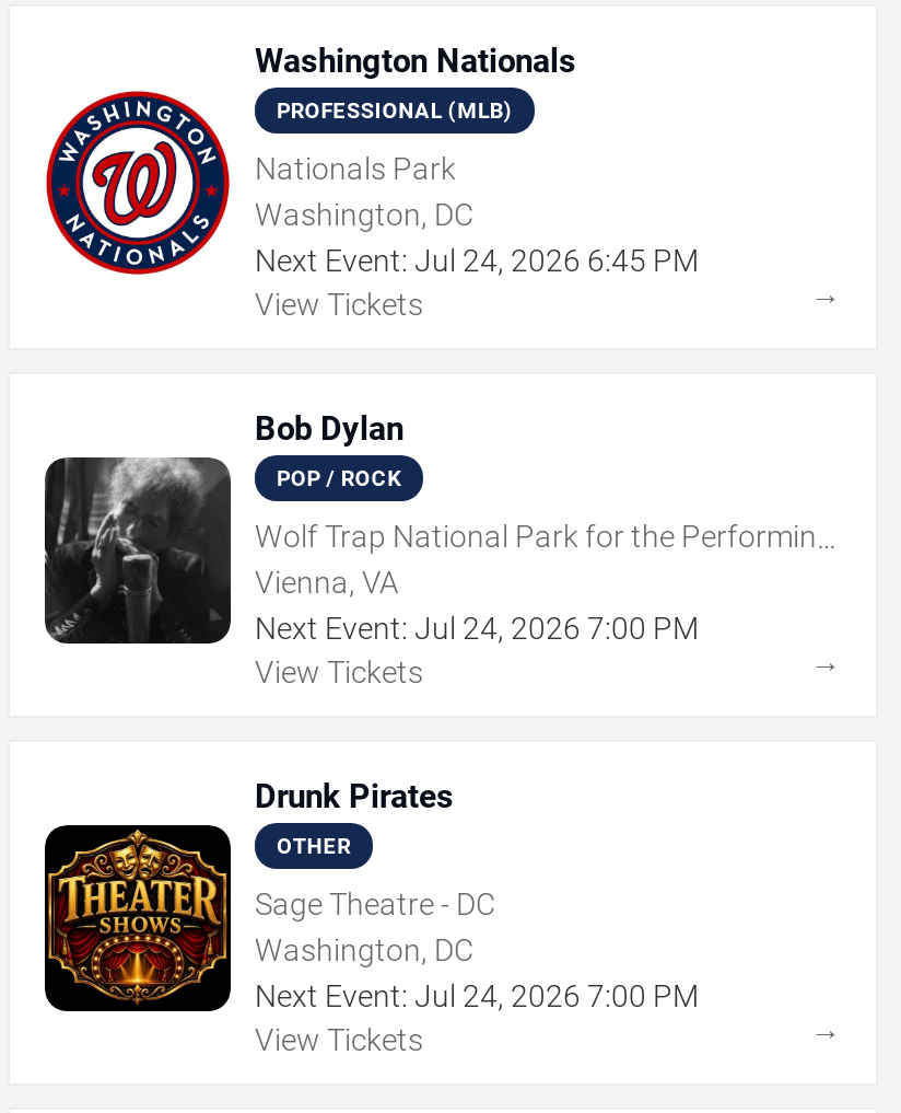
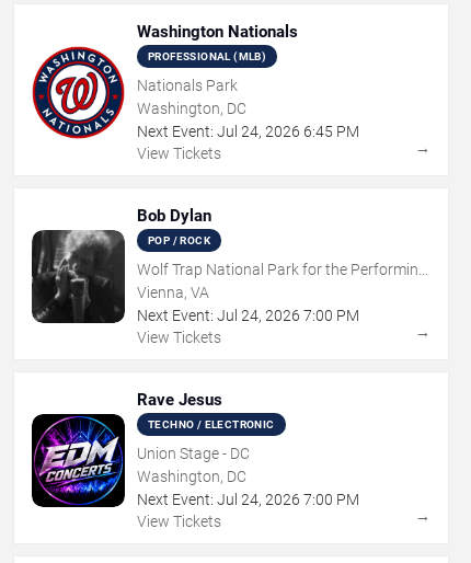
[47,777,454,1009] [image] | Drunk Pirates | OTHER -> [33,390,274,506] [image] | Rave Jesus | TECHNO / ELECTRONIC
[255,887,495,922] Sage Theatre - DC -> [137,445,250,462] Union Stage - DC

